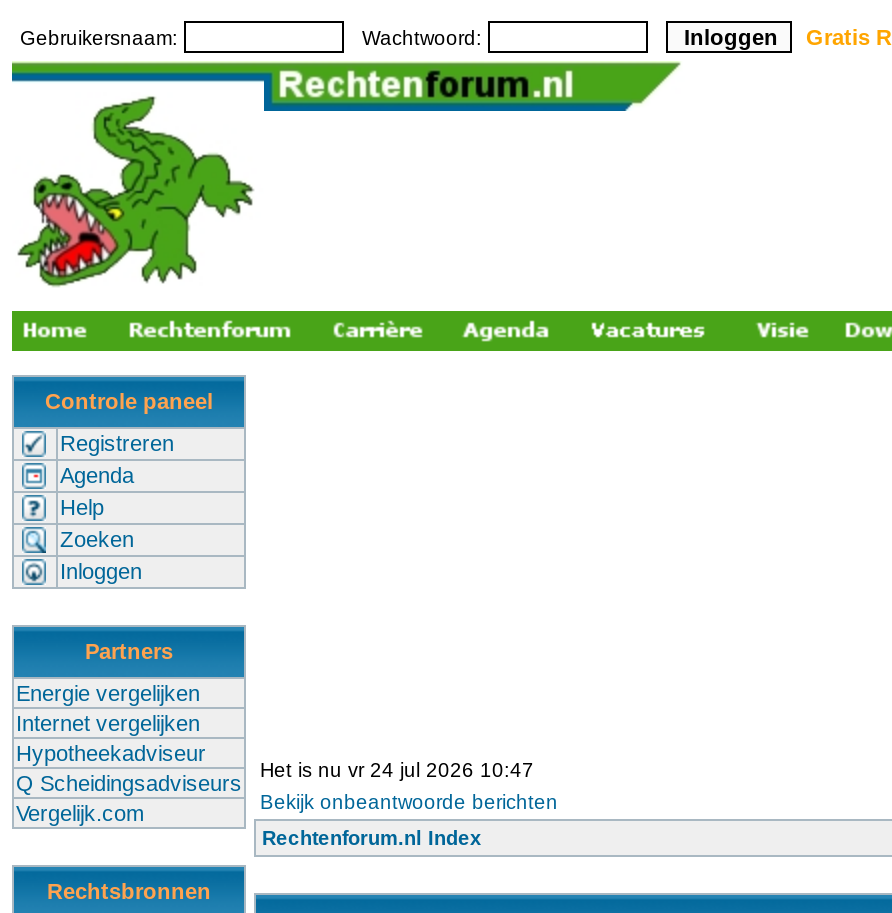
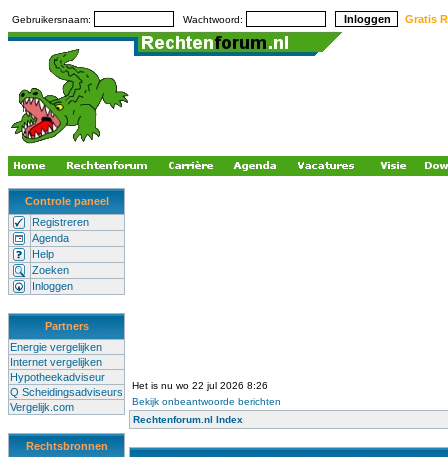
[260,759,534,781] Het is nu vr 24 jul 2026 10:47 -> [132,380,268,391] Het is nu wo 22 jul 2026 8:26

